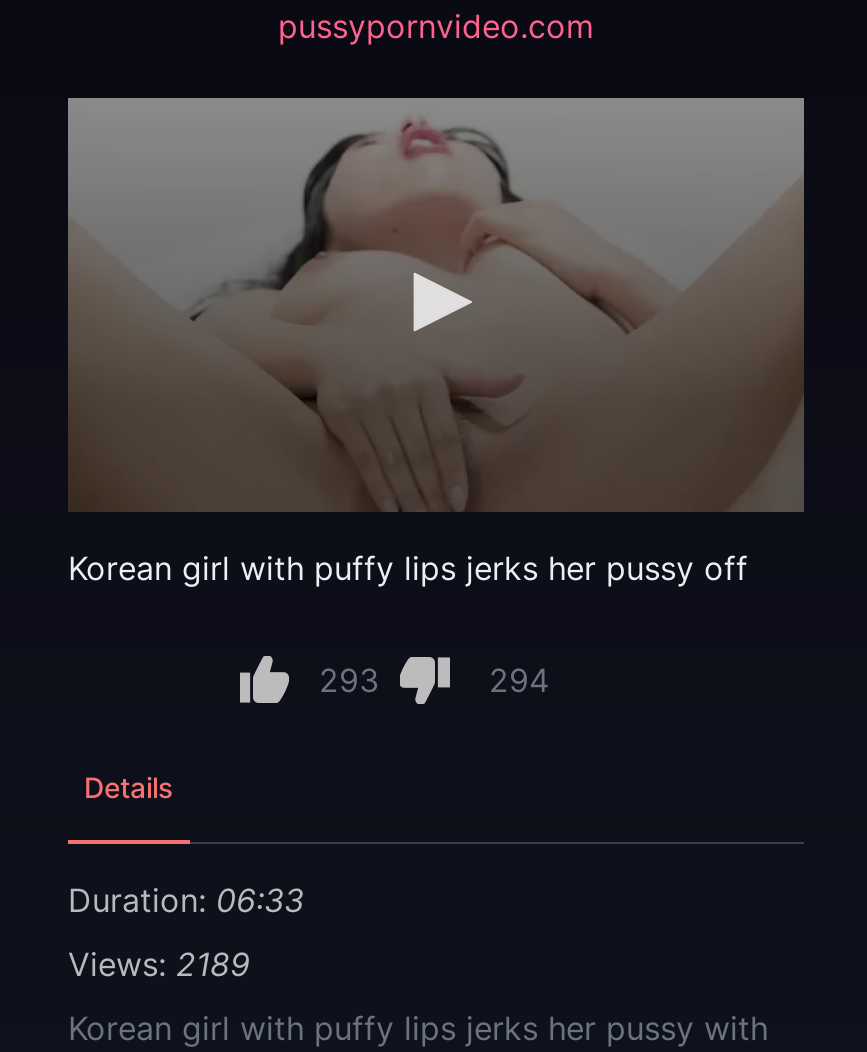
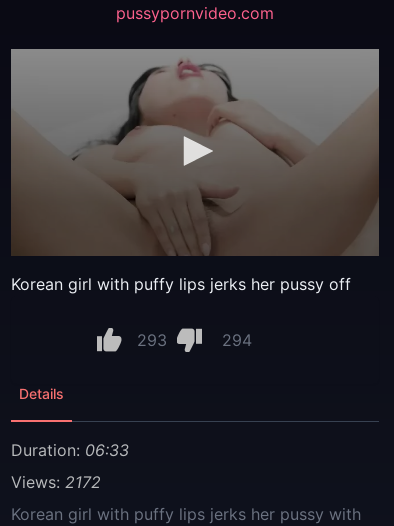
[68,944,250,984] Views: 2189 -> [11,472,101,492] Views: 2172

